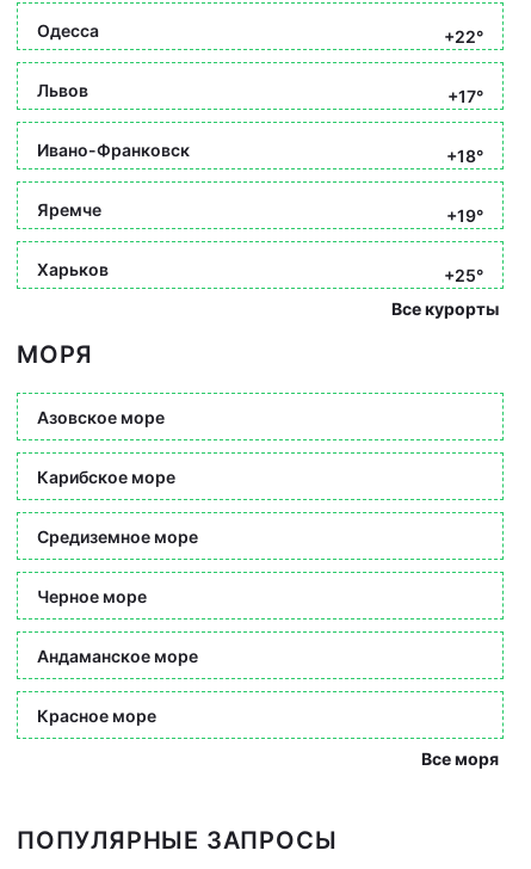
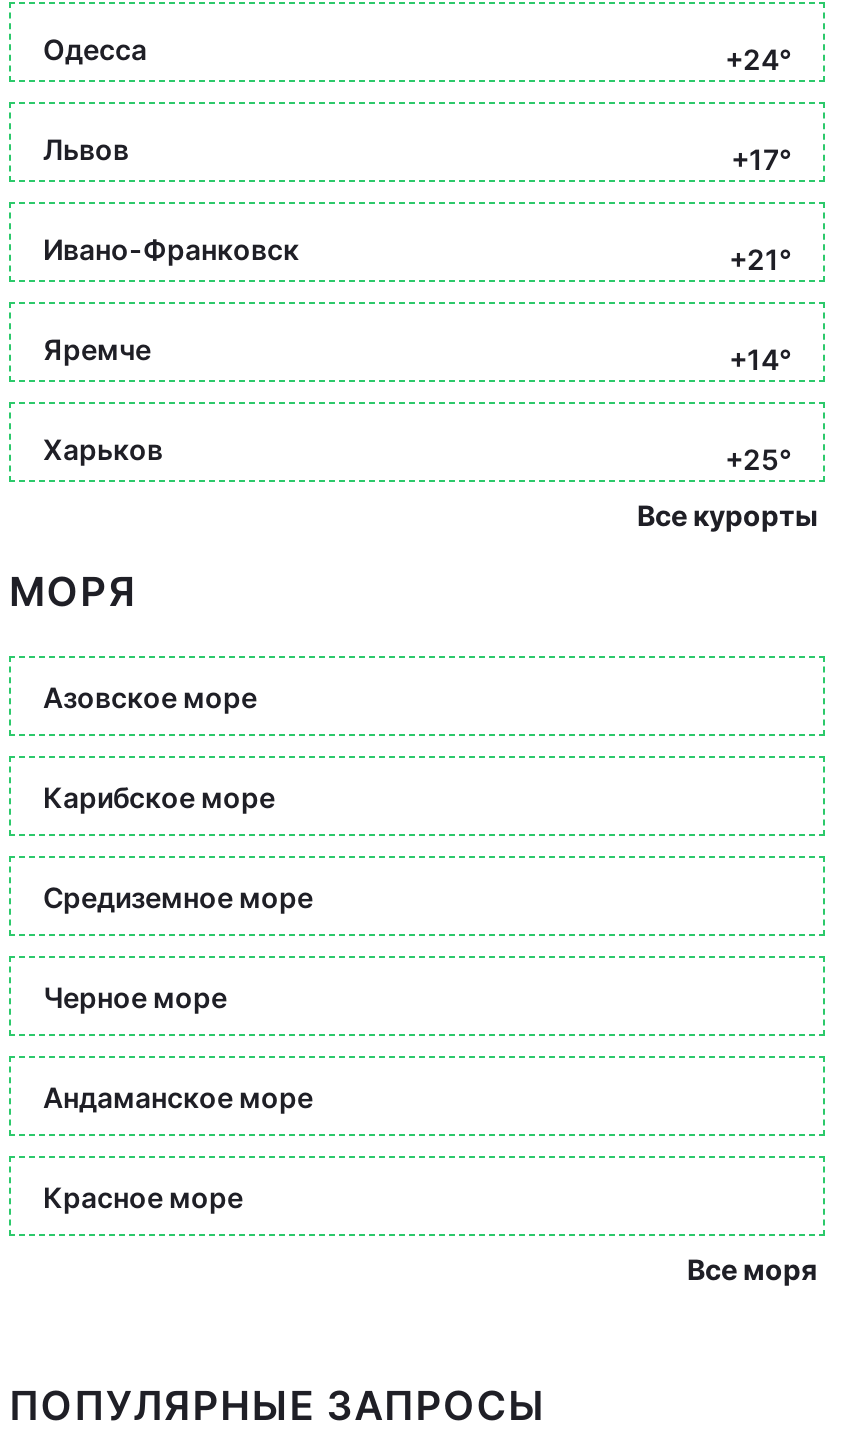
[444,26,483,47] +22° -> [725,42,791,76] +24°
[446,146,483,166] +18° -> [729,242,791,276] +21°
[446,205,483,226] +19° -> [729,342,791,376] +14°

